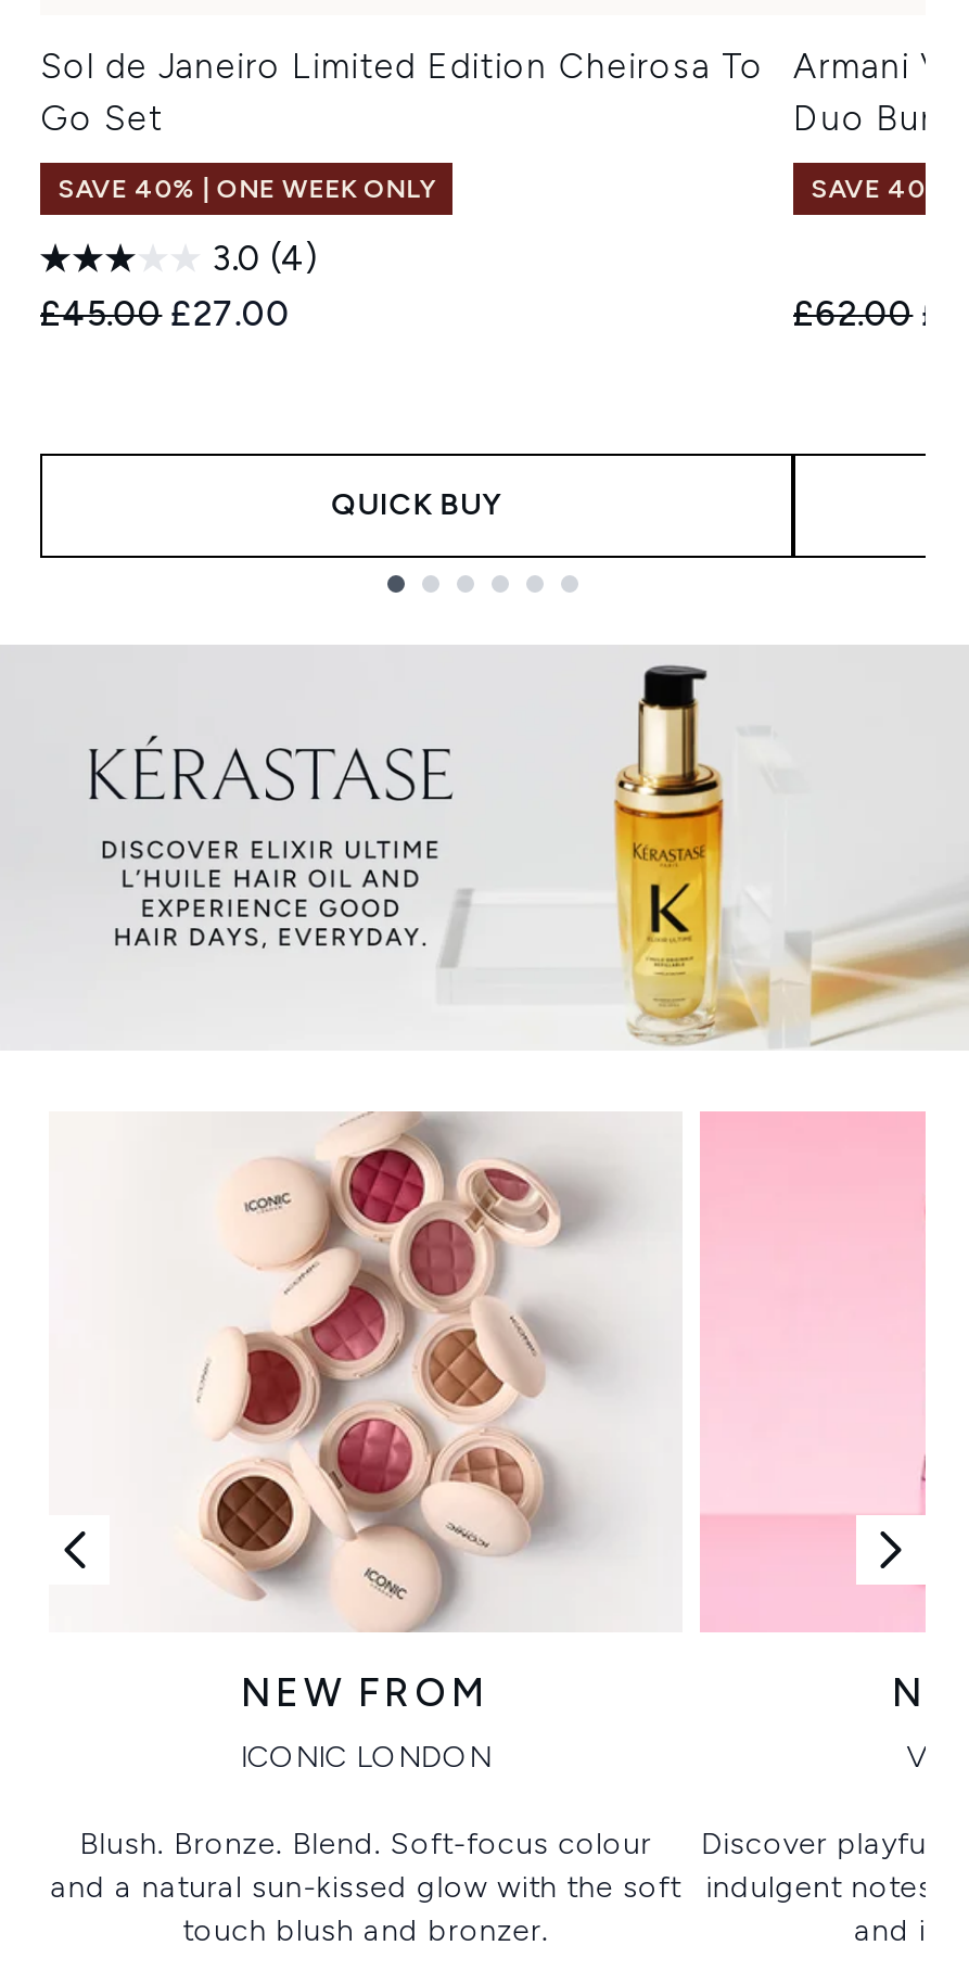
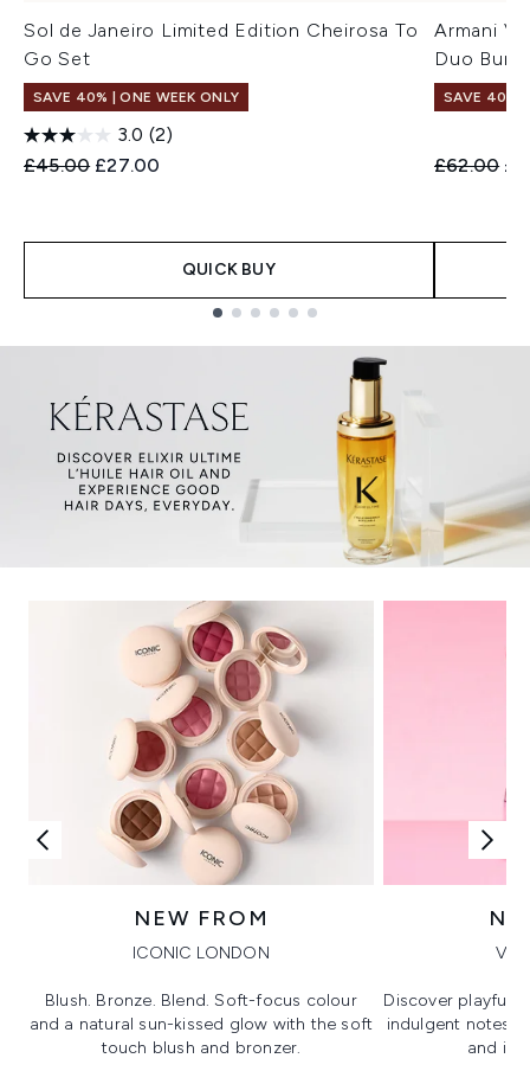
[212,237,318,278] 3.0 (4) -> [117,123,173,146] 3.0 (2)

